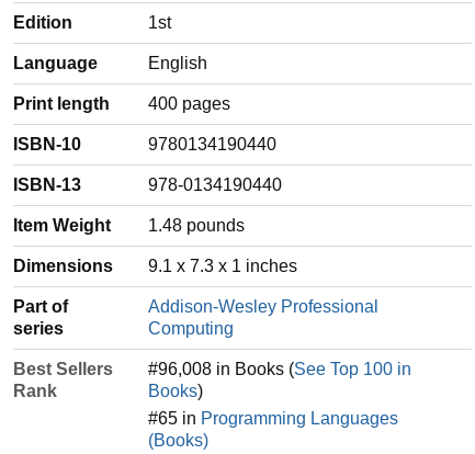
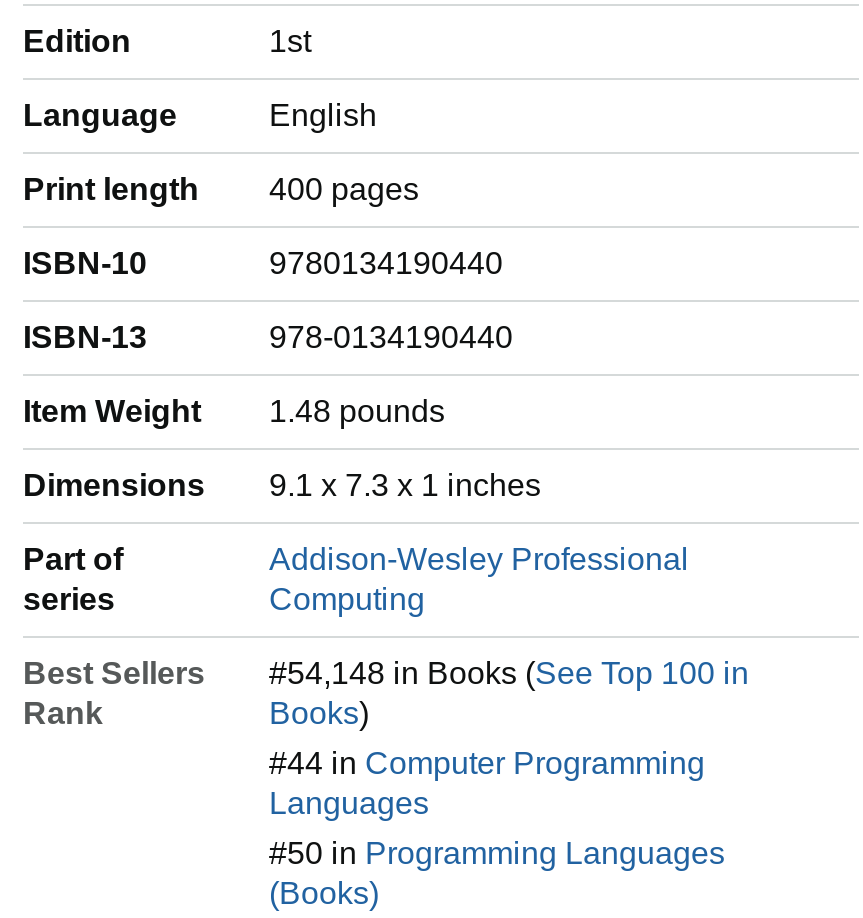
[148,360,411,379] #96,008 in Books (See Top 100 in -> [269,656,749,690] #54,148 in Books (See Top 100 in
[148,409,398,428] #65 in Programming Languages -> [269,746,725,870] #44 in Computer Programming | Languages | #50 in Programming Languages

